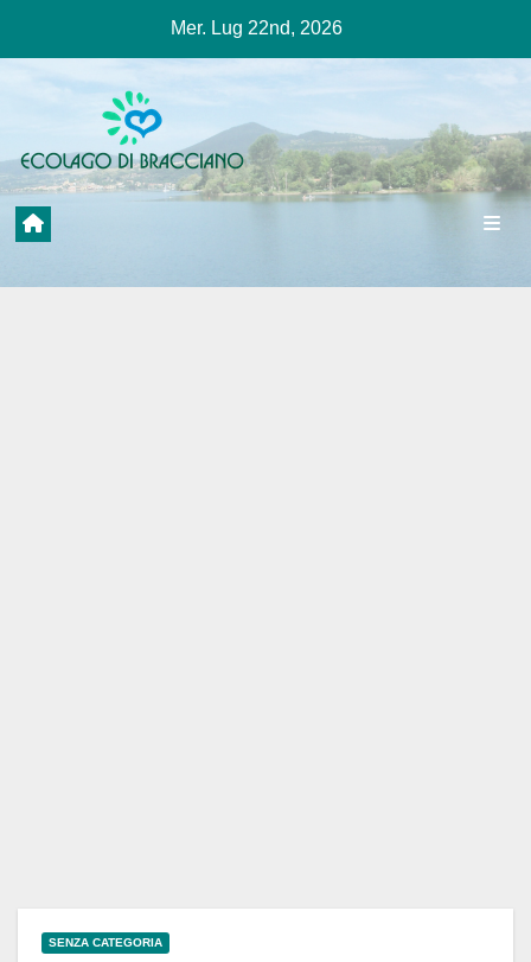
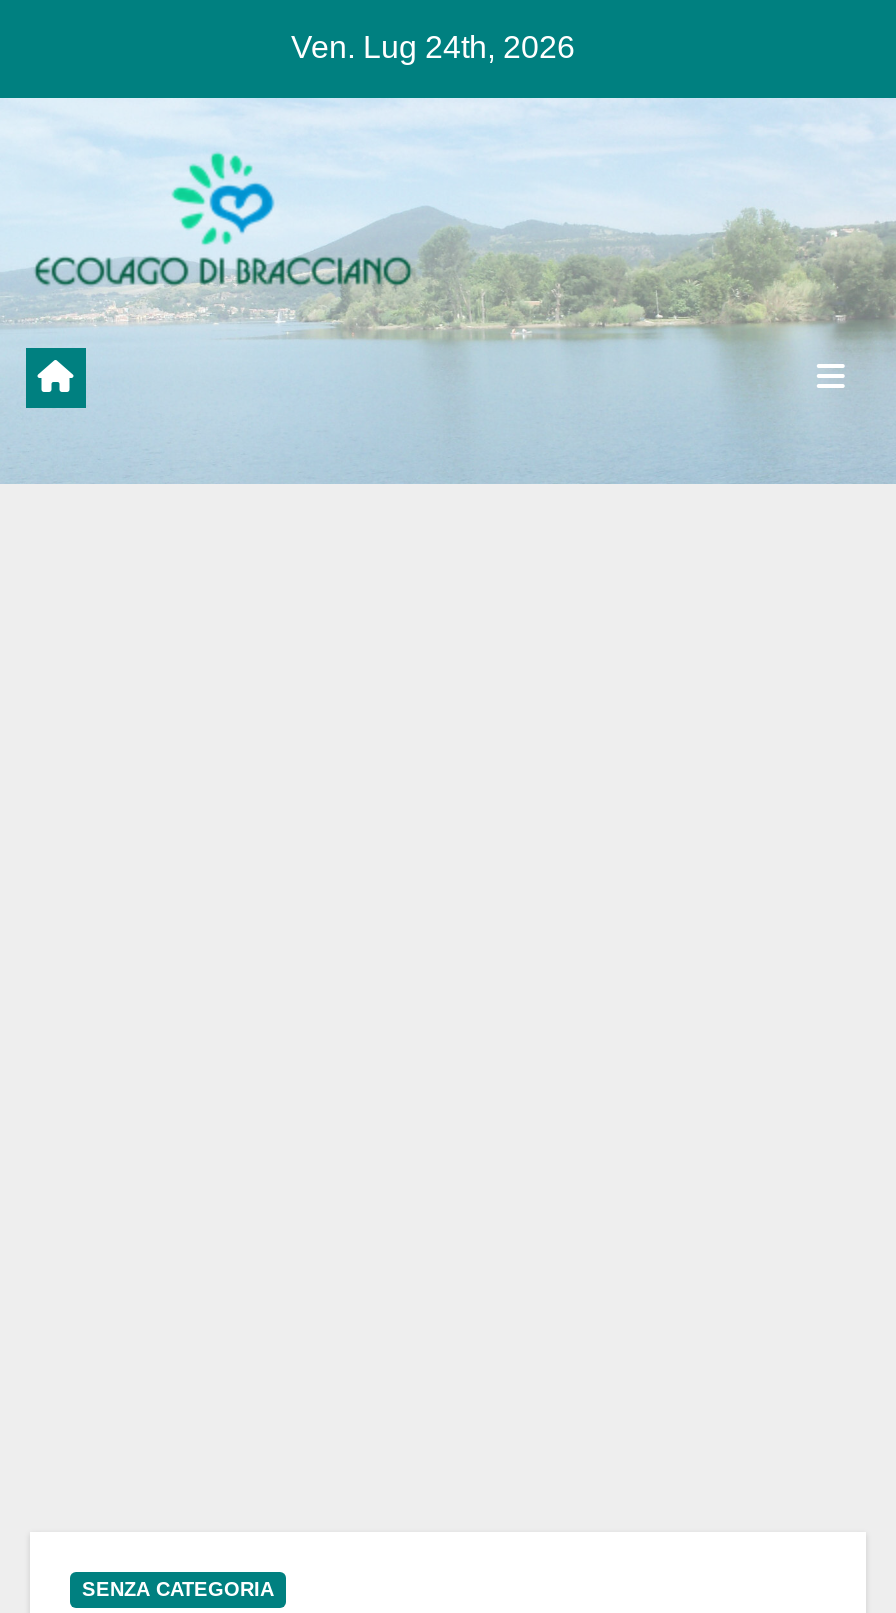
[171,18,343,38] Mer. Lug 22nd, 2026 -> [291,30,575,64] Ven. Lug 24th, 2026

